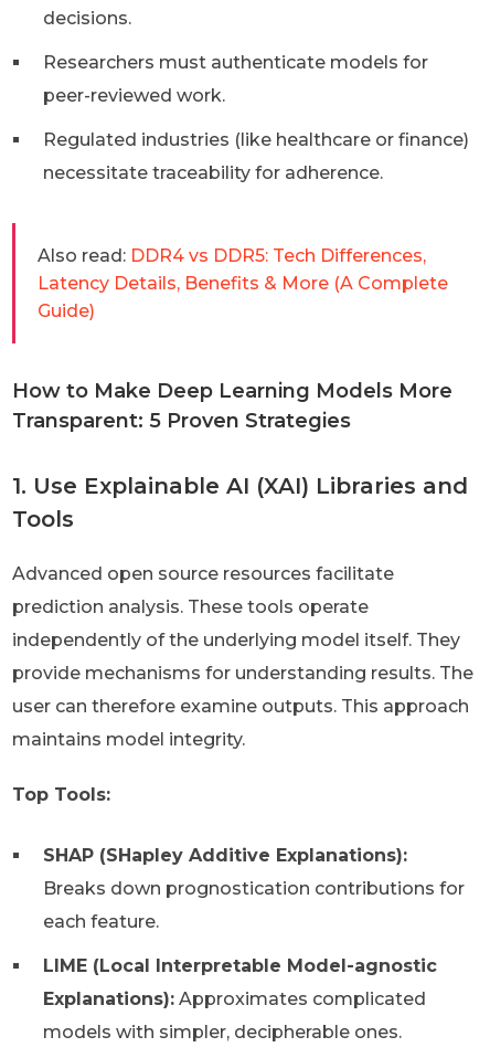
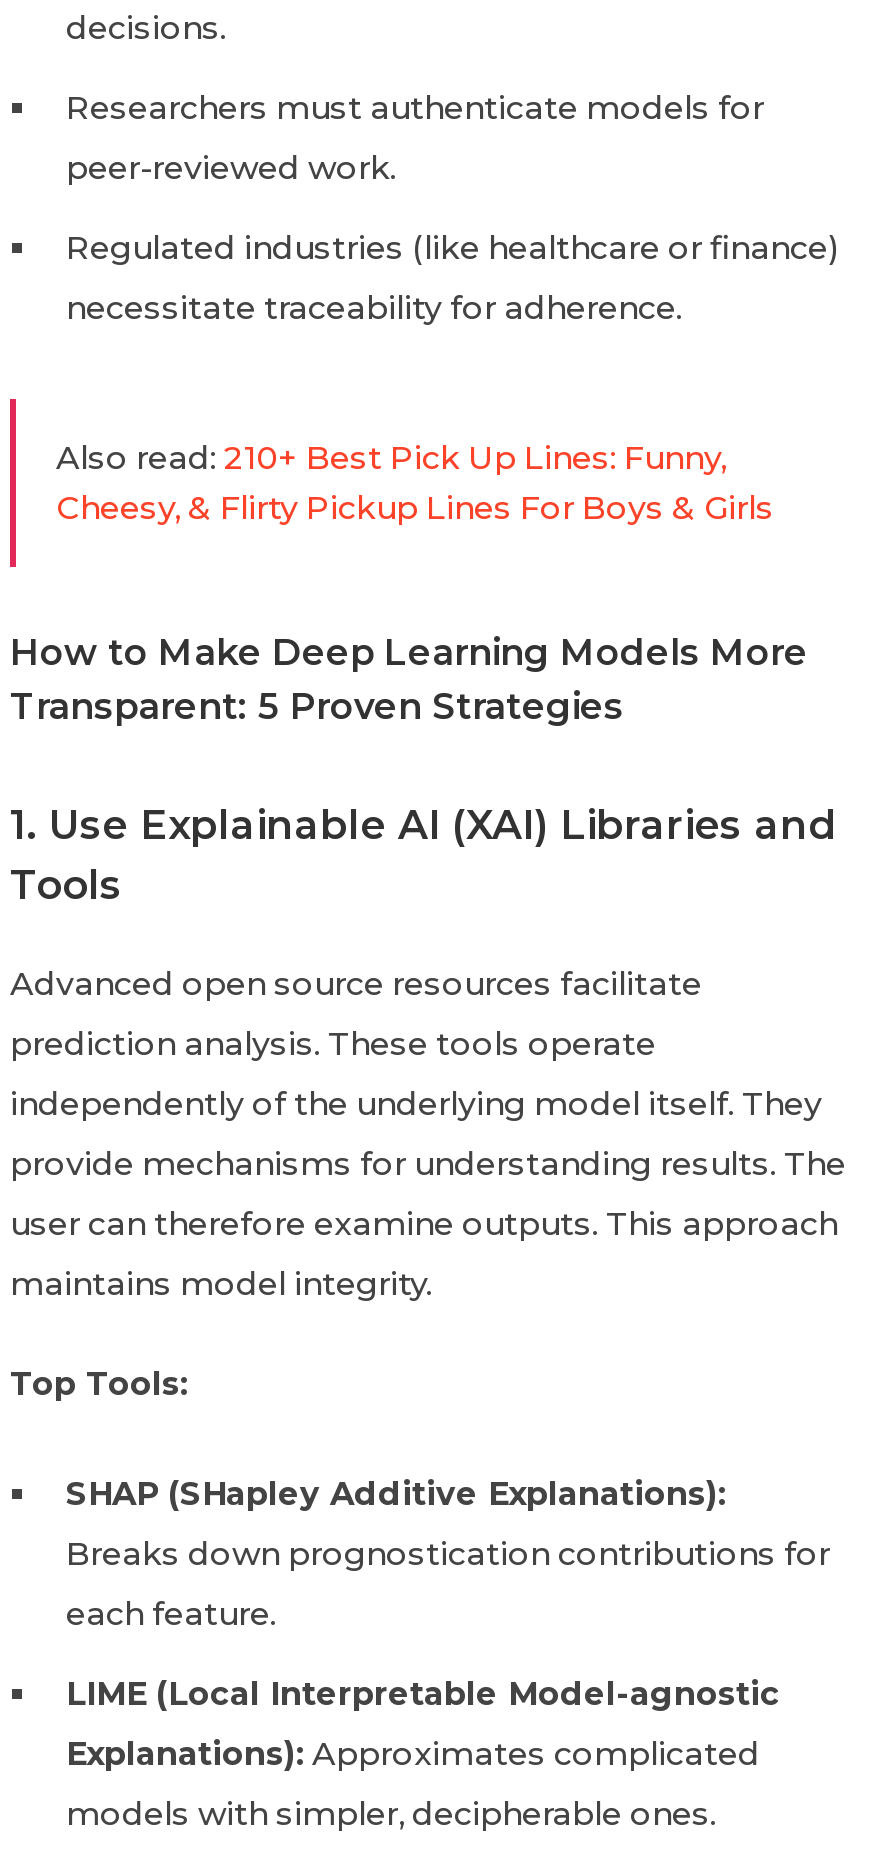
[38,245,448,321] Also read: DDR4 vs DDR5: Tech Differences, | Latency Details, Benefits & More (A Complete | Guide) -> [56,439,774,527] Also read: 210+ Best Pick Up Lines: Funny, | Cheesy, & Flirty Pickup Lines For Boys & Girls

